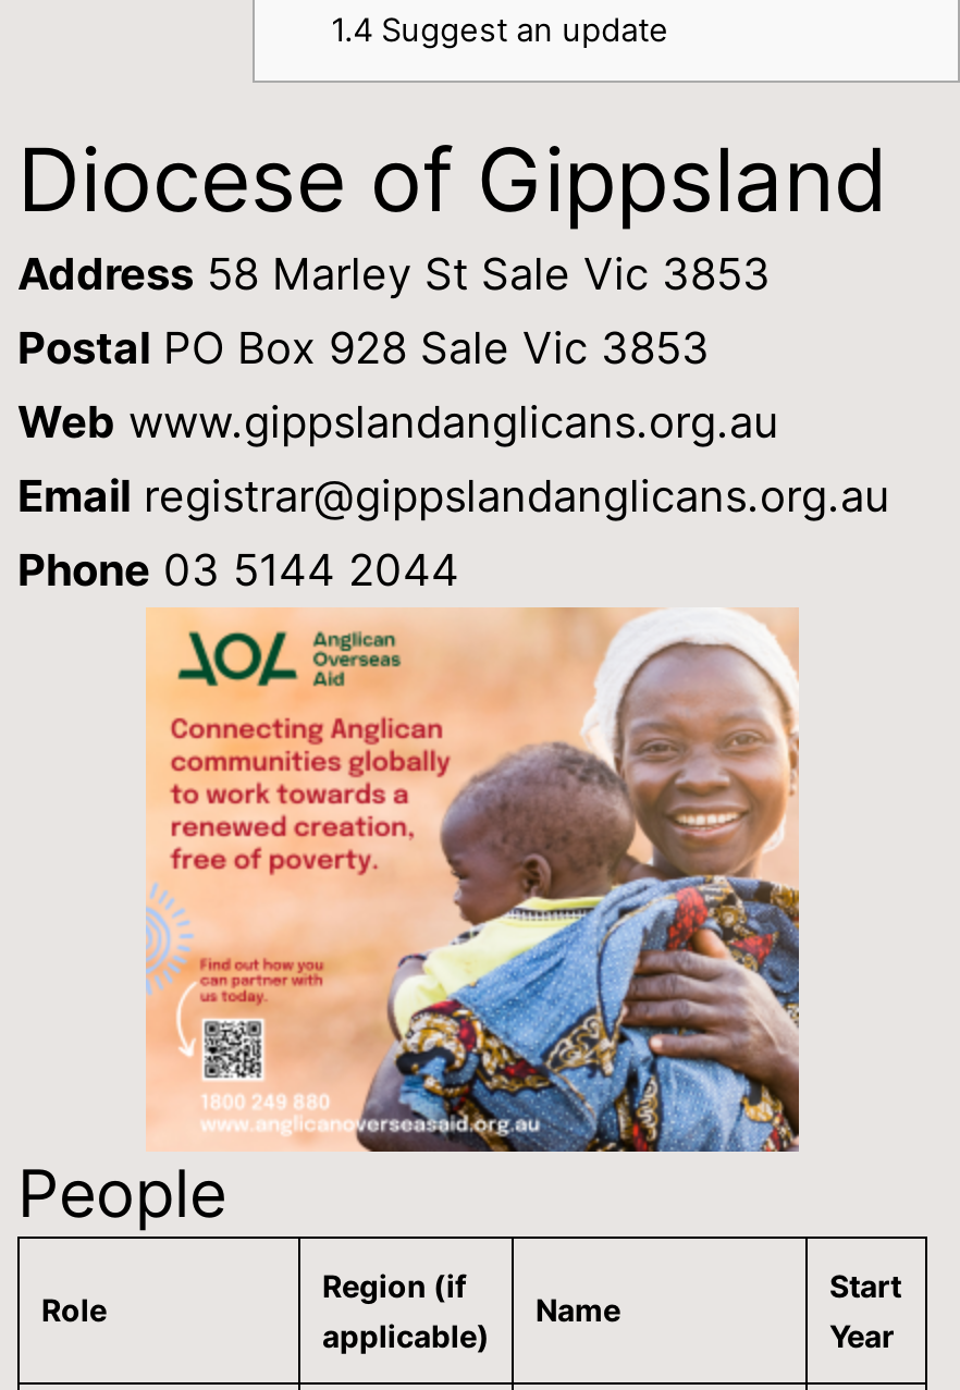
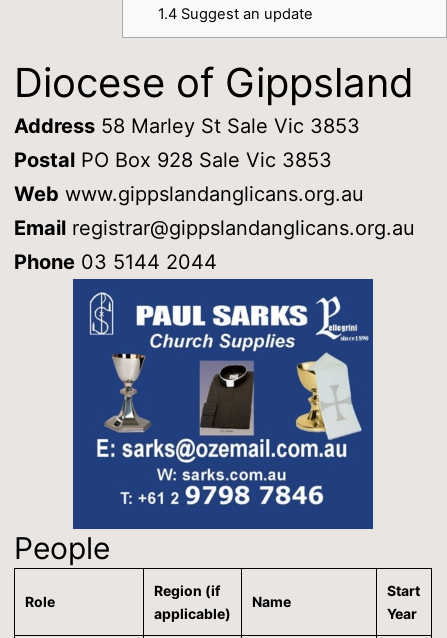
[146,605,801,1154] [image] -> [72,278,374,530] [image]

